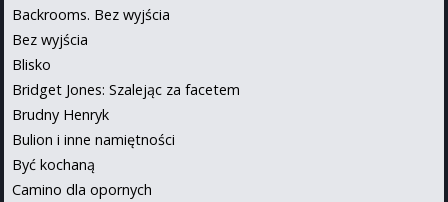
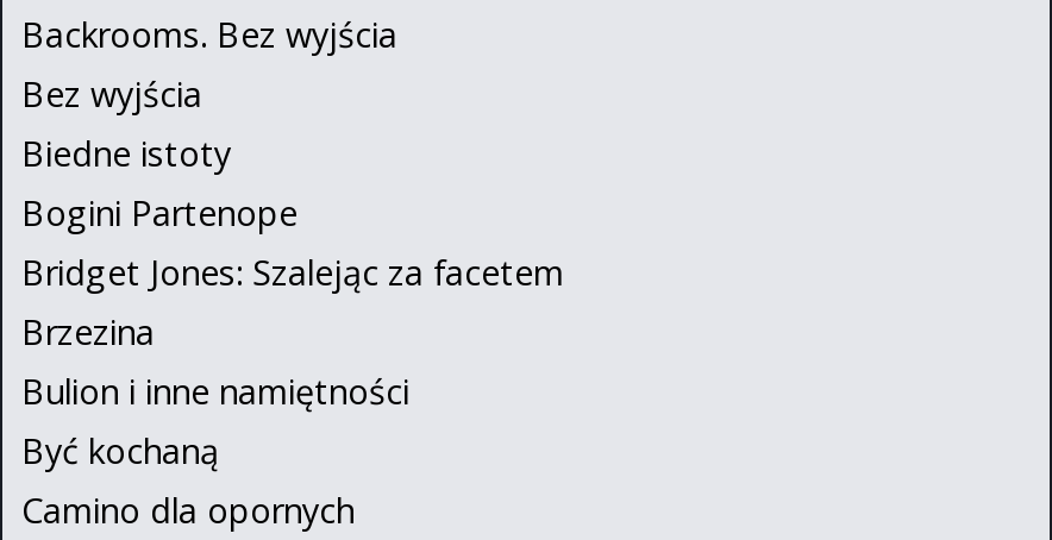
[12,55,51,74] Blisko -> [21,131,298,236] Biedne istoty | Bogini Partenope
[12,105,109,124] Brudny Henryk -> [21,309,155,354] Brzezina

